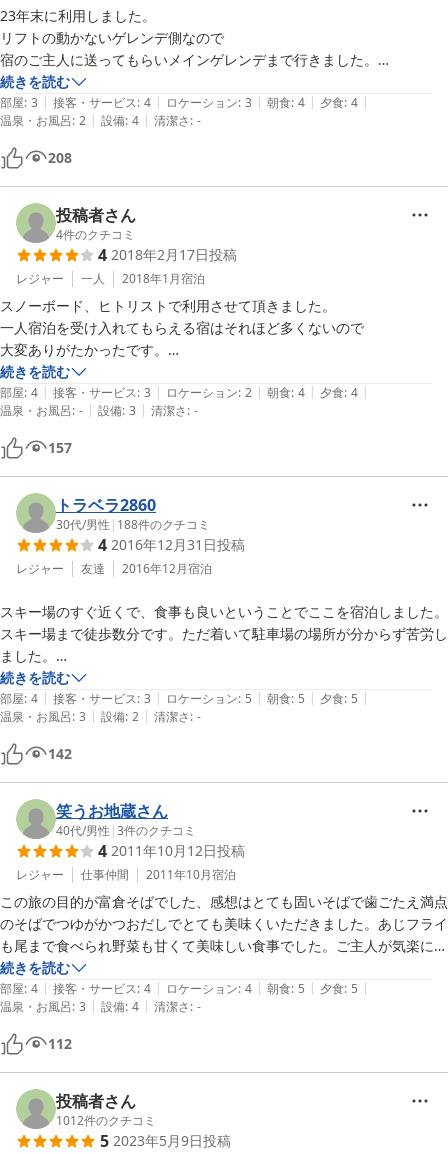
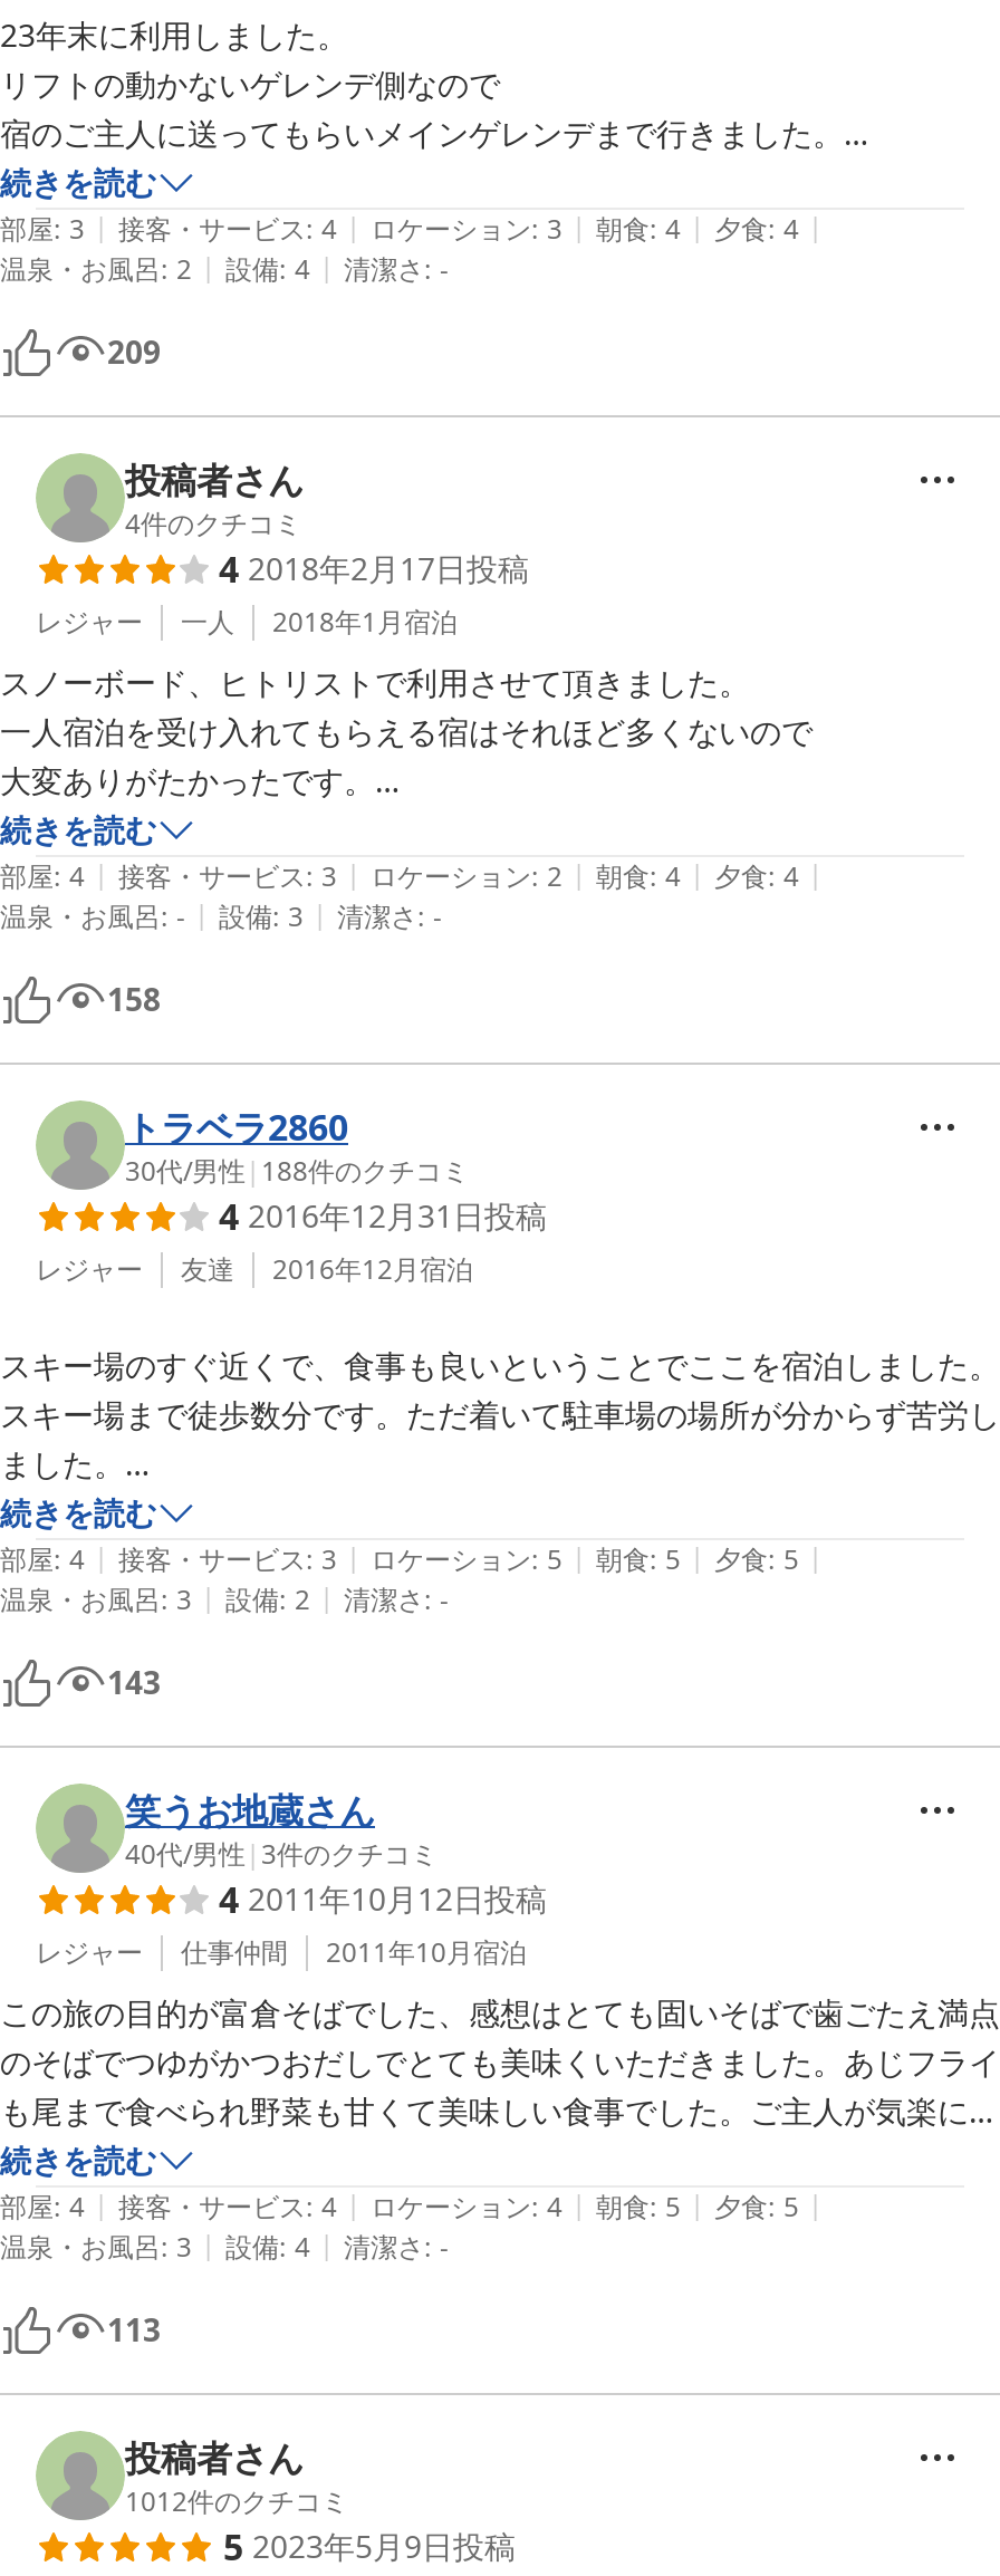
[48,148,72,167] 208 -> [107,330,161,373] 209
[48,438,72,457] 157 -> [107,978,161,1020] 158
[48,744,72,763] 142 -> [107,1661,161,1703] 143
[48,1034,72,1053] 112 -> [107,2308,161,2351] 113

